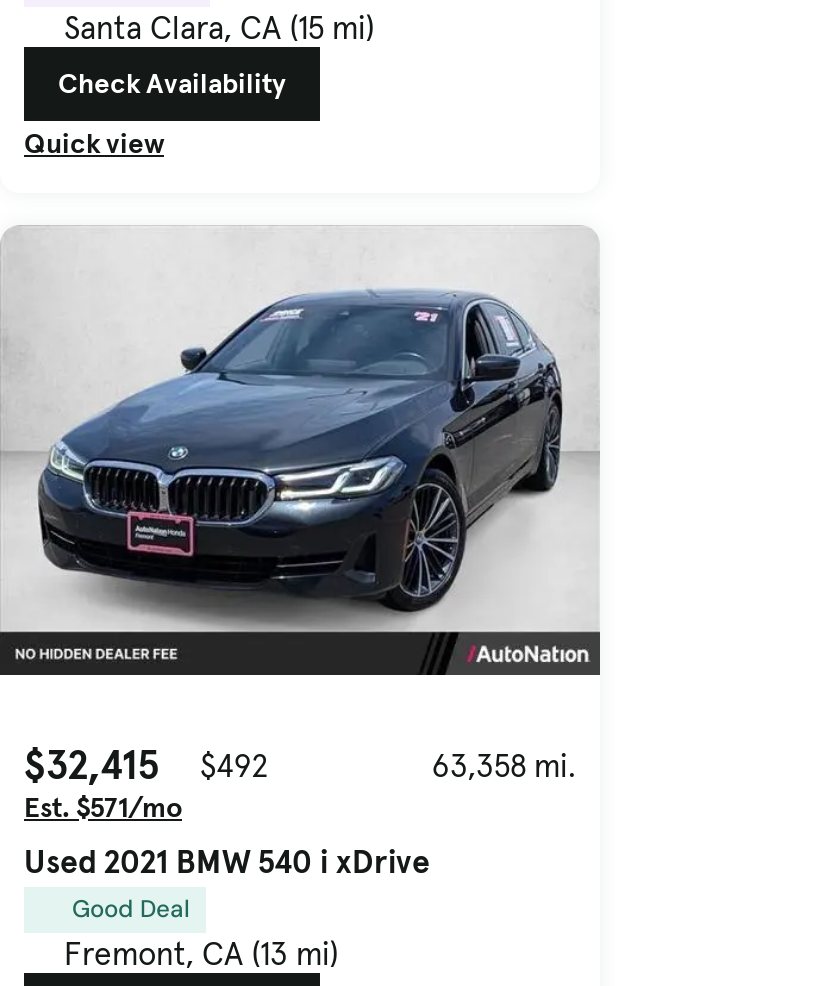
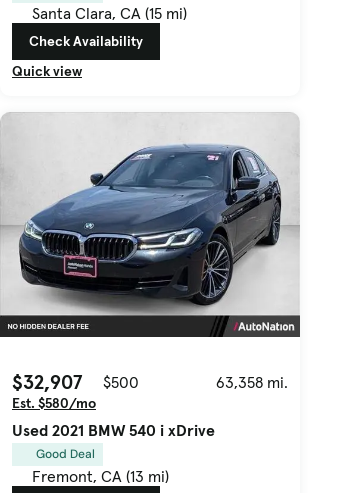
[24,739,160,791] $32,415 -> [12,369,83,395] $32,907
[200,745,268,785] $492 -> [103,372,139,392] $500
[24,789,182,825] Est. $571/mo -> [12,394,96,412] Est. $580/mo

